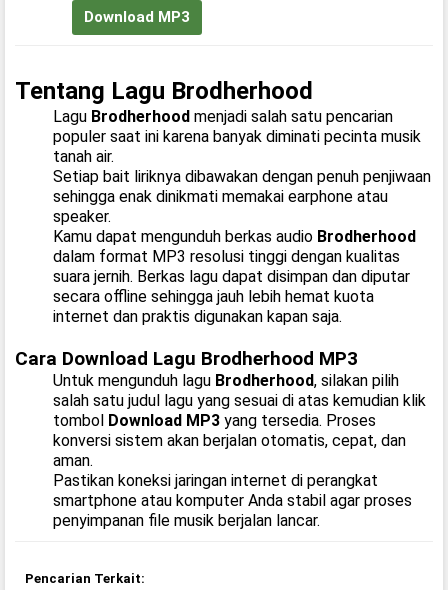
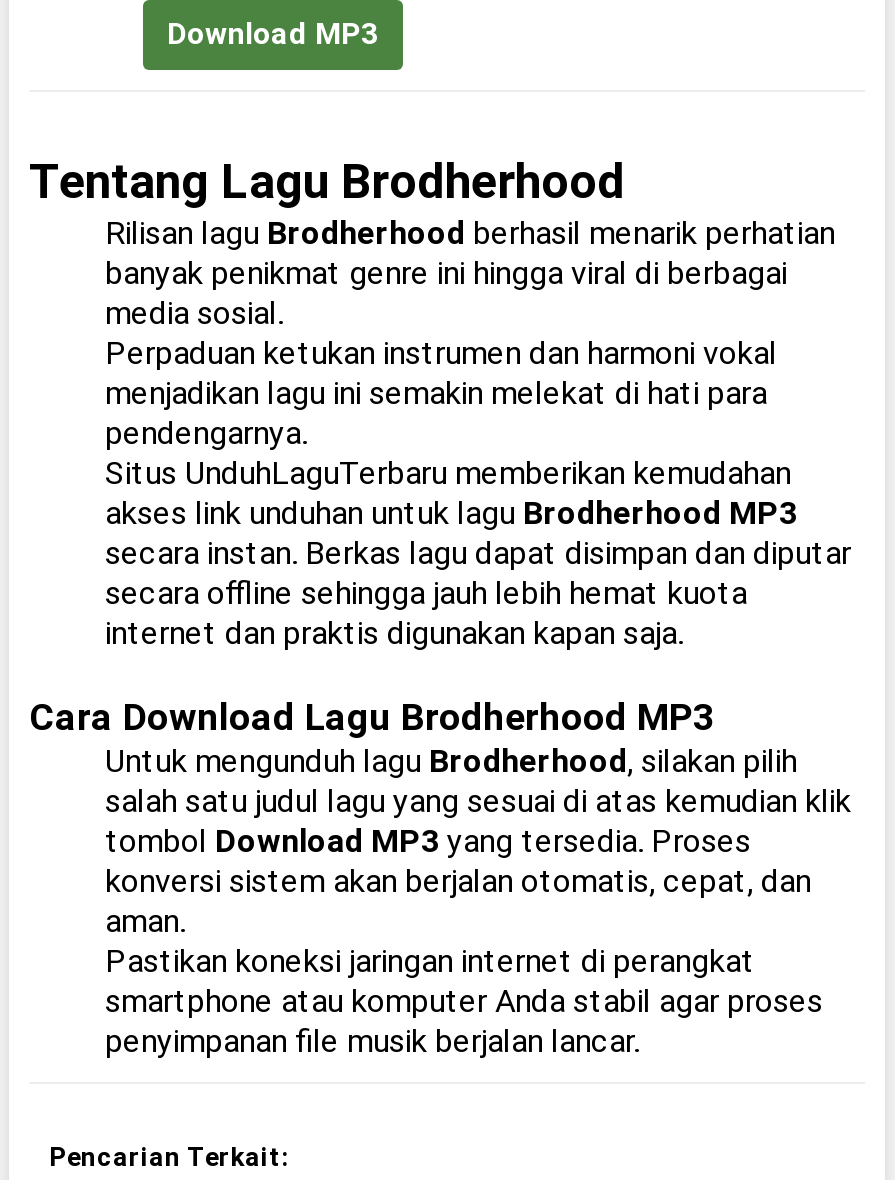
[53,107,431,286] Lagu Brodherhood menjadi salah satu pencarian | populer saat ini karena banyak diminati pecinta musik | tanah air. | Setiap bait liriknya dibawakan dengan penuh penjiwaan | sehingga enak dinikmati memakai earphone atau | speaker. | Kamu dapat mengunduh berkas audio Brodherhood | dalam format MP3 resolusi tinggi dengan kualitas | suara jernih. Berkas lagu dapat disimpan dan diputar -> [105,214,851,572] Rilisan lagu Brodherhood berhasil menarik perhatian | banyak penikmat genre ini hingga viral di berbagai | media sosial. | Perpaduan ketukan instrumen dan harmoni vokal | menjadikan lagu ini semakin melekat di hati para | pendengarnya. | Situs UnduhLaguTerbaru memberikan kemudahan | akses link unduhan untuk lagu Brodherhood MP3 | secara instan. Berkas lagu dapat disimpan dan diputar

